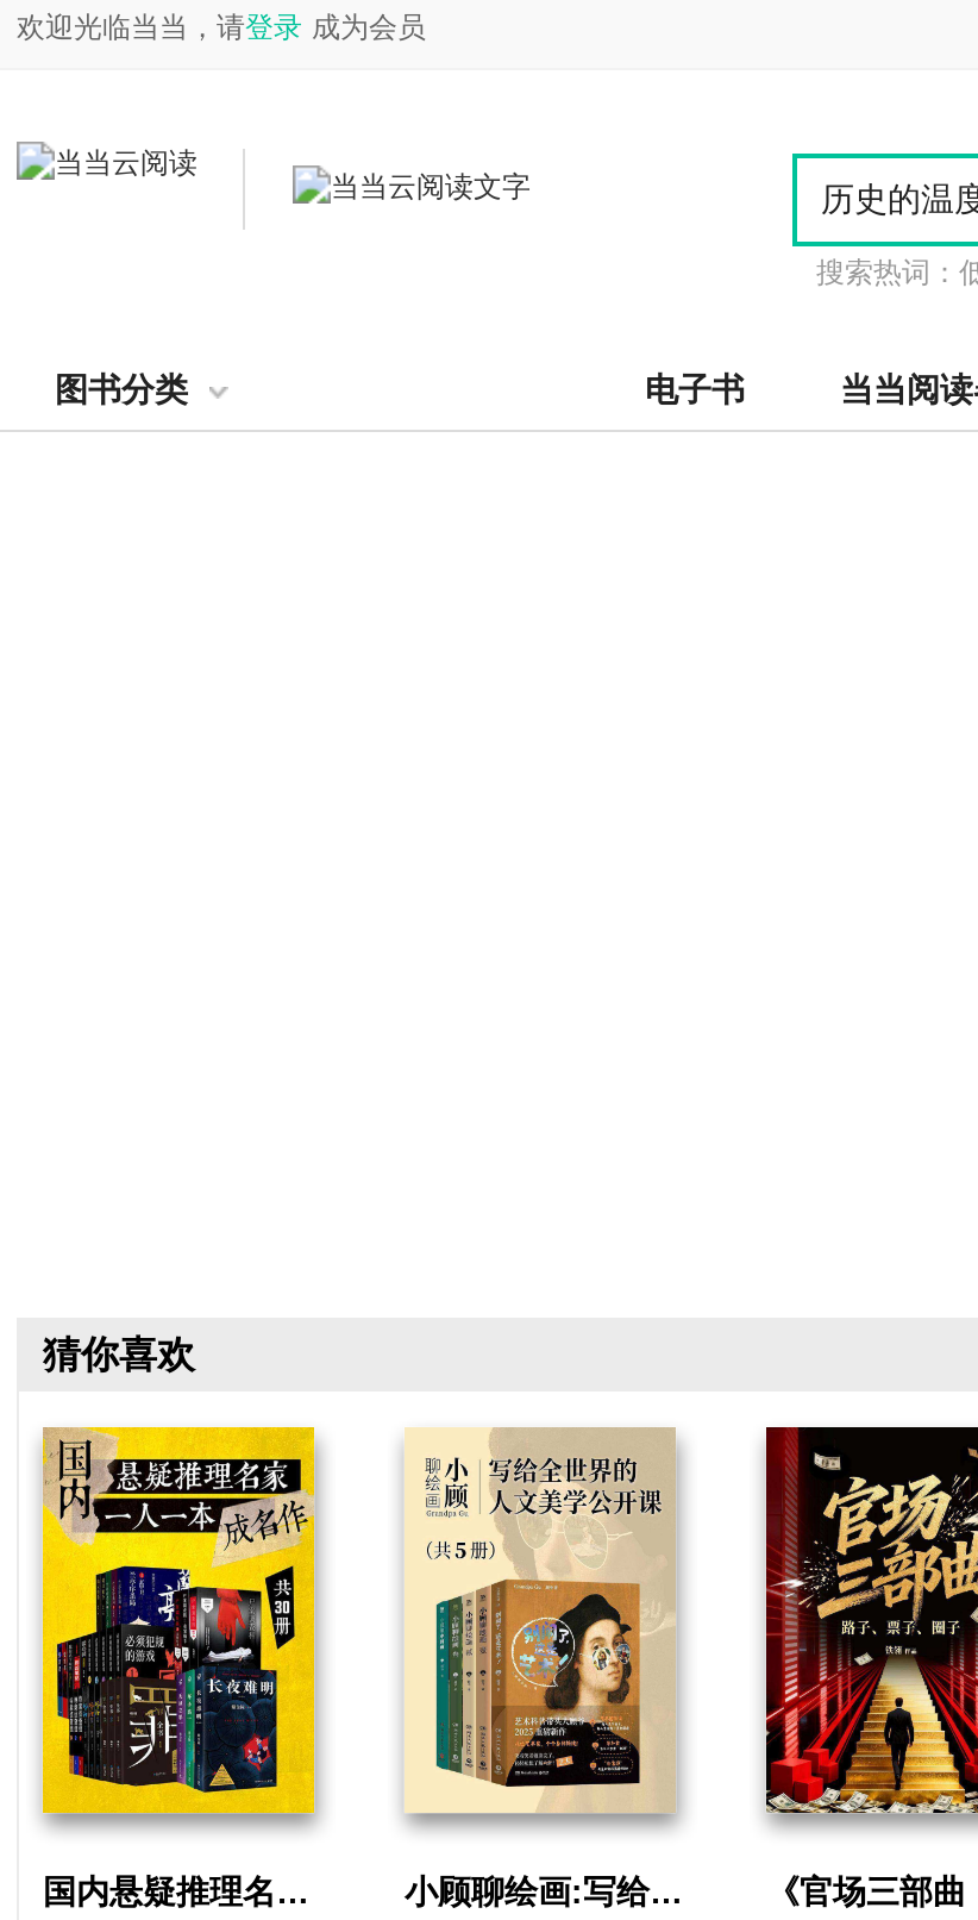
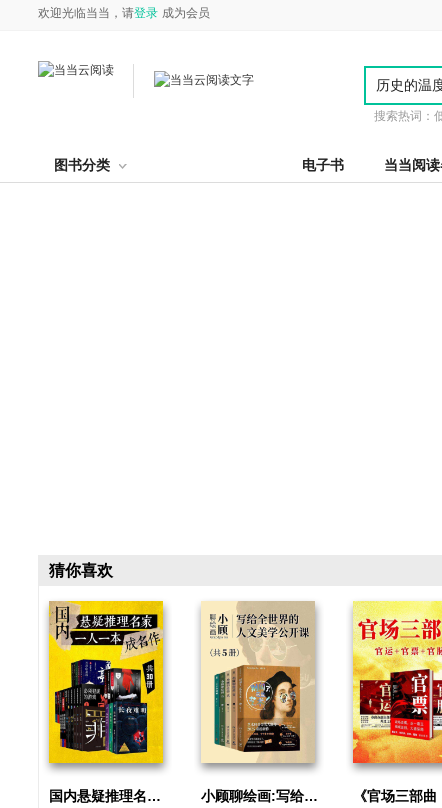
[764,1425,971,1815] [image] -> [352,600,439,764] [image]

